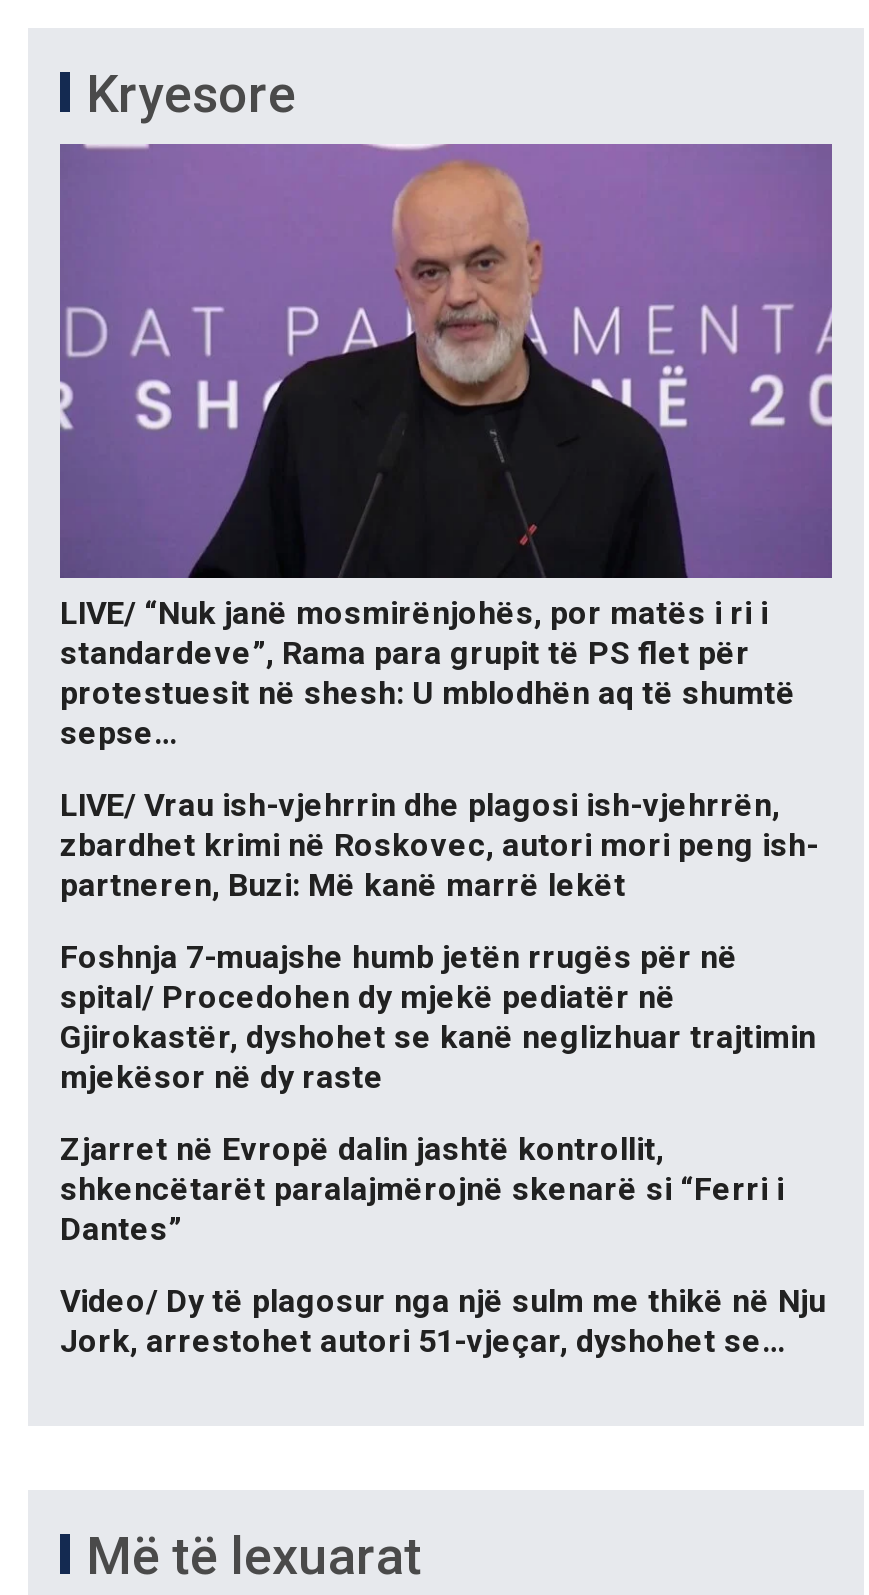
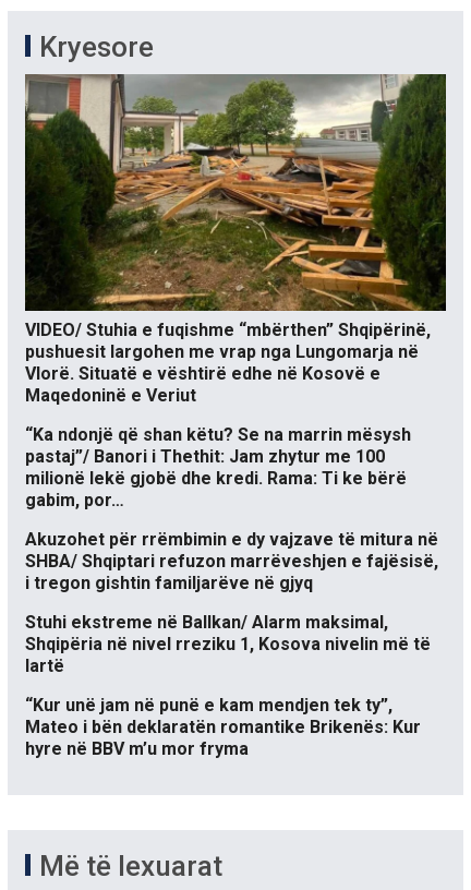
[58,142,834,752] [image] | LIVE/ “Nuk janë mosmirënjohës, por matës i ri i | standardeve”, Rama para grupit të PS flet për | protestuesit në shesh: U mblodhën aq të shumtë | sepse… -> [24,73,447,406] [image] | VIDEO/ Stuhia e fuqishme “mbërthen” Shqipërinë, | pushuesit largohen me vrap nga Lungomarja në | Vlorë. Situatë e vështirë edhe në Kosovë e | Maqedoninë e Veriut
[60,786,818,904] LIVE/ Vrau ish-vjehrrin dhe plagosi ish-vjehrrën, | zbardhet krimi në Roskovec, autori mori peng ish- | partneren, Buzi: Më kanë marrë lekët -> [25,424,411,511] “Ka ndonjë që shan këtu? Se na marrin mësysh | pastaj”/ Banori i Thethit: Jam zhytur me 100 | milionë lekë gjobë dhe kredi. Rama: Ti ke bërë | gabim, por…
[60,938,816,1096] Foshnja 7-muajshe humb jetën rrugës për në | spital/ Procedohen dy mjekë pediatër në | Gjirokastër, dyshohet se kanë neglizhuar trajtimin | mjekësor në dy raste -> [25,529,438,593] Akuzohet për rrëmbimin e dy vajzave të mitura në | SHBA/ Shqiptari refuzon marrëveshjen e fajësisë, | i tregon gishtin familjarëve në gjyq
[60,1130,784,1248] Zjarret në Evropë dalin jashtë kontrollit, | shkencëtarët paralajmërojnë skenarë si “Ferri i | Dantes” -> [25,612,431,676] Stuhi ekstreme në Ballkan/ Alarm maksimal, | Shqipëria në nivel rreziku 1, Kosova nivelin më të | lartë
[60,1282,826,1360] Video/ Dy të plagosur nga një sulm me thikë në Nju | Jork, arrestohet autori 51-vjeçar, dyshohet se… -> [25,695,421,759] “Kur unë jam në punë e kam mendjen tek ty”, | Mateo i bën deklaratën romantike Brikenës: Kur | hyre në BBV m’u mor fryma

